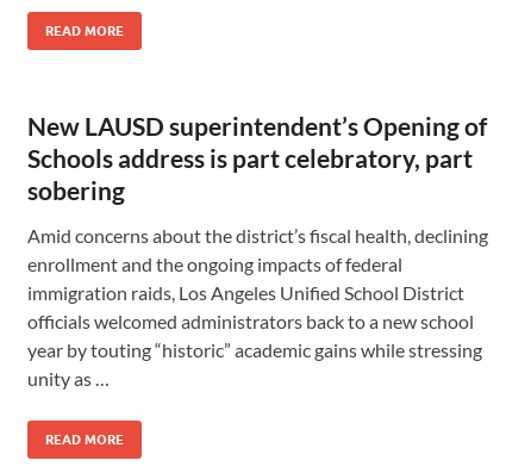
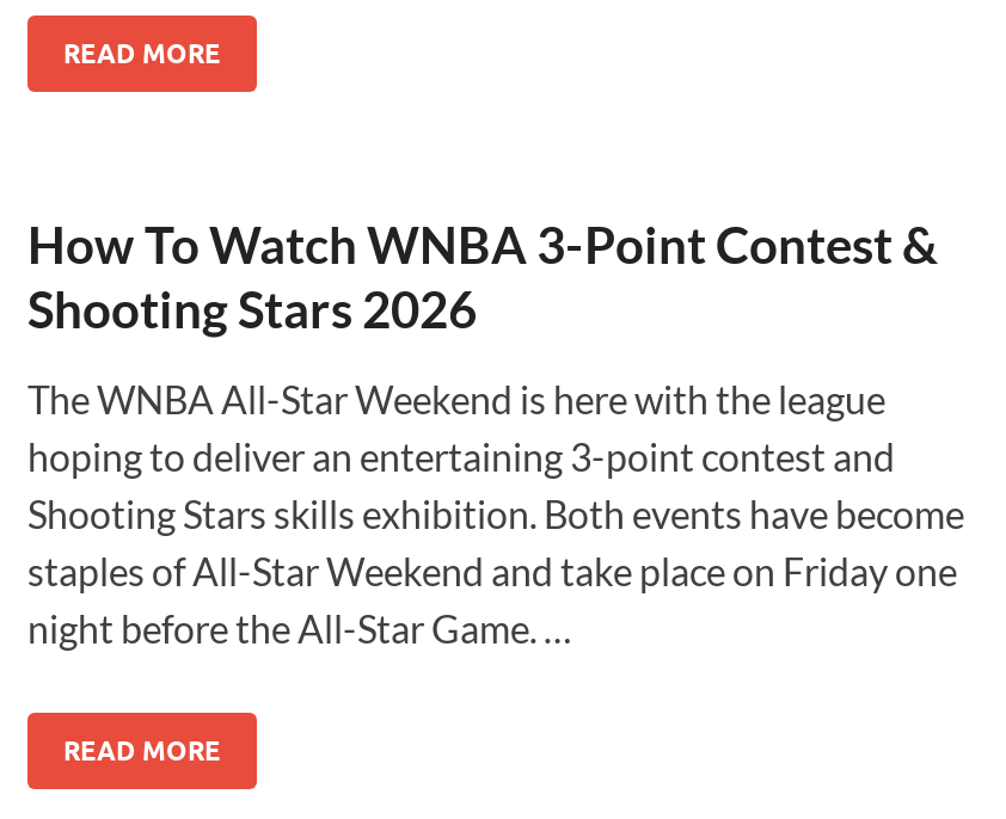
[27,111,487,205] New LAUSD superintendent’s Opening of | Schools address is part celebratory, part | sobering -> [27,214,938,338] How To Watch WNBA 3-Point Contest & | Shooting Stars 2026
[27,224,488,390] Amid concerns about the district’s fiscal health, declining | enrollment and the ongoing impacts of federal | immigration raids, Los Angeles Unified School District | officials welcomed administrators back to a new school | year by touting “historic” academic gains while stressing | unity as … -> [27,376,964,651] The WNBA All-Star Weekend is here with the league | hoping to deliver an entertaining 3-point contest and | Shooting Stars skills exhibition. Both events have become | staples of All-Star Weekend and take place on Friday one | night before the All-Star Game. …

